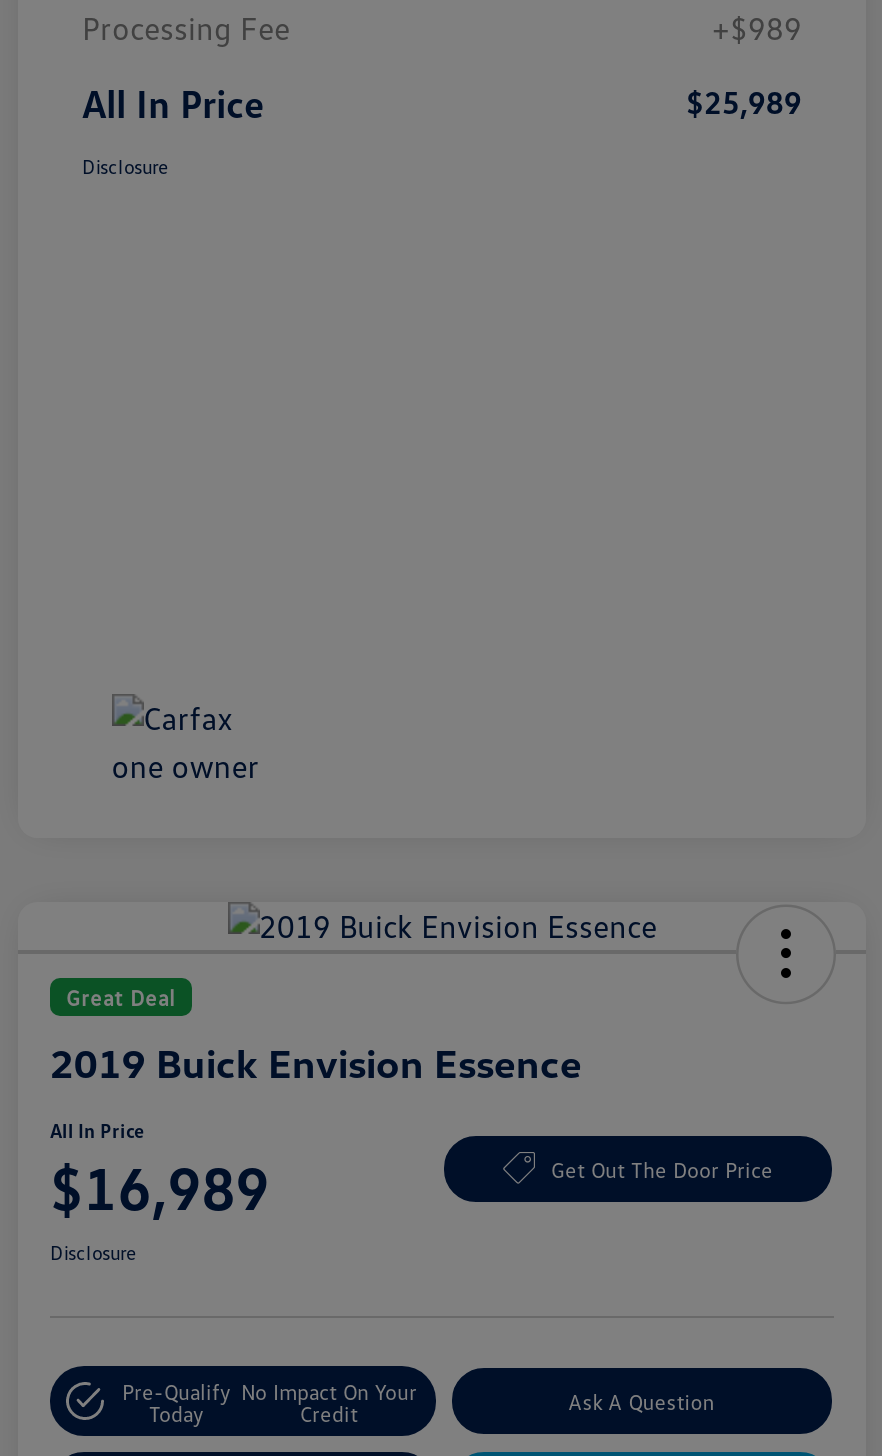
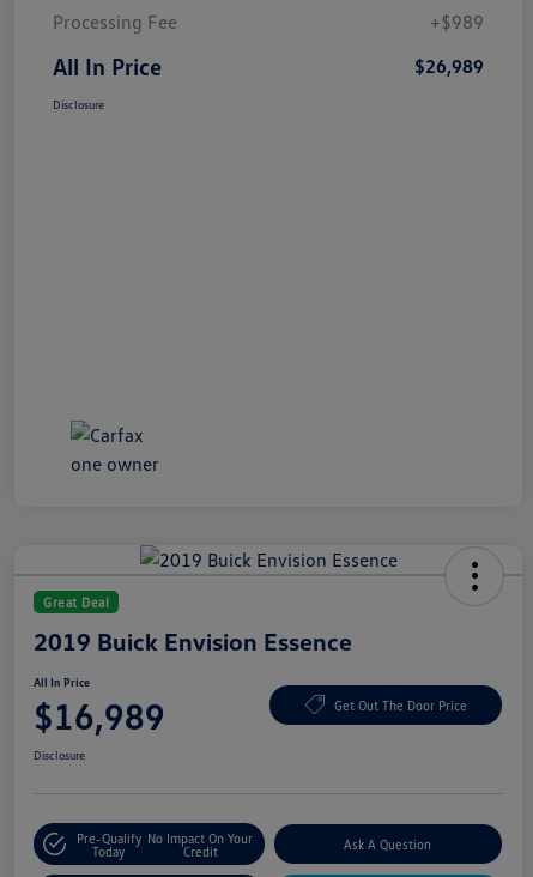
[686,82,802,122] $25,989 -> [414,54,484,78] $26,989

